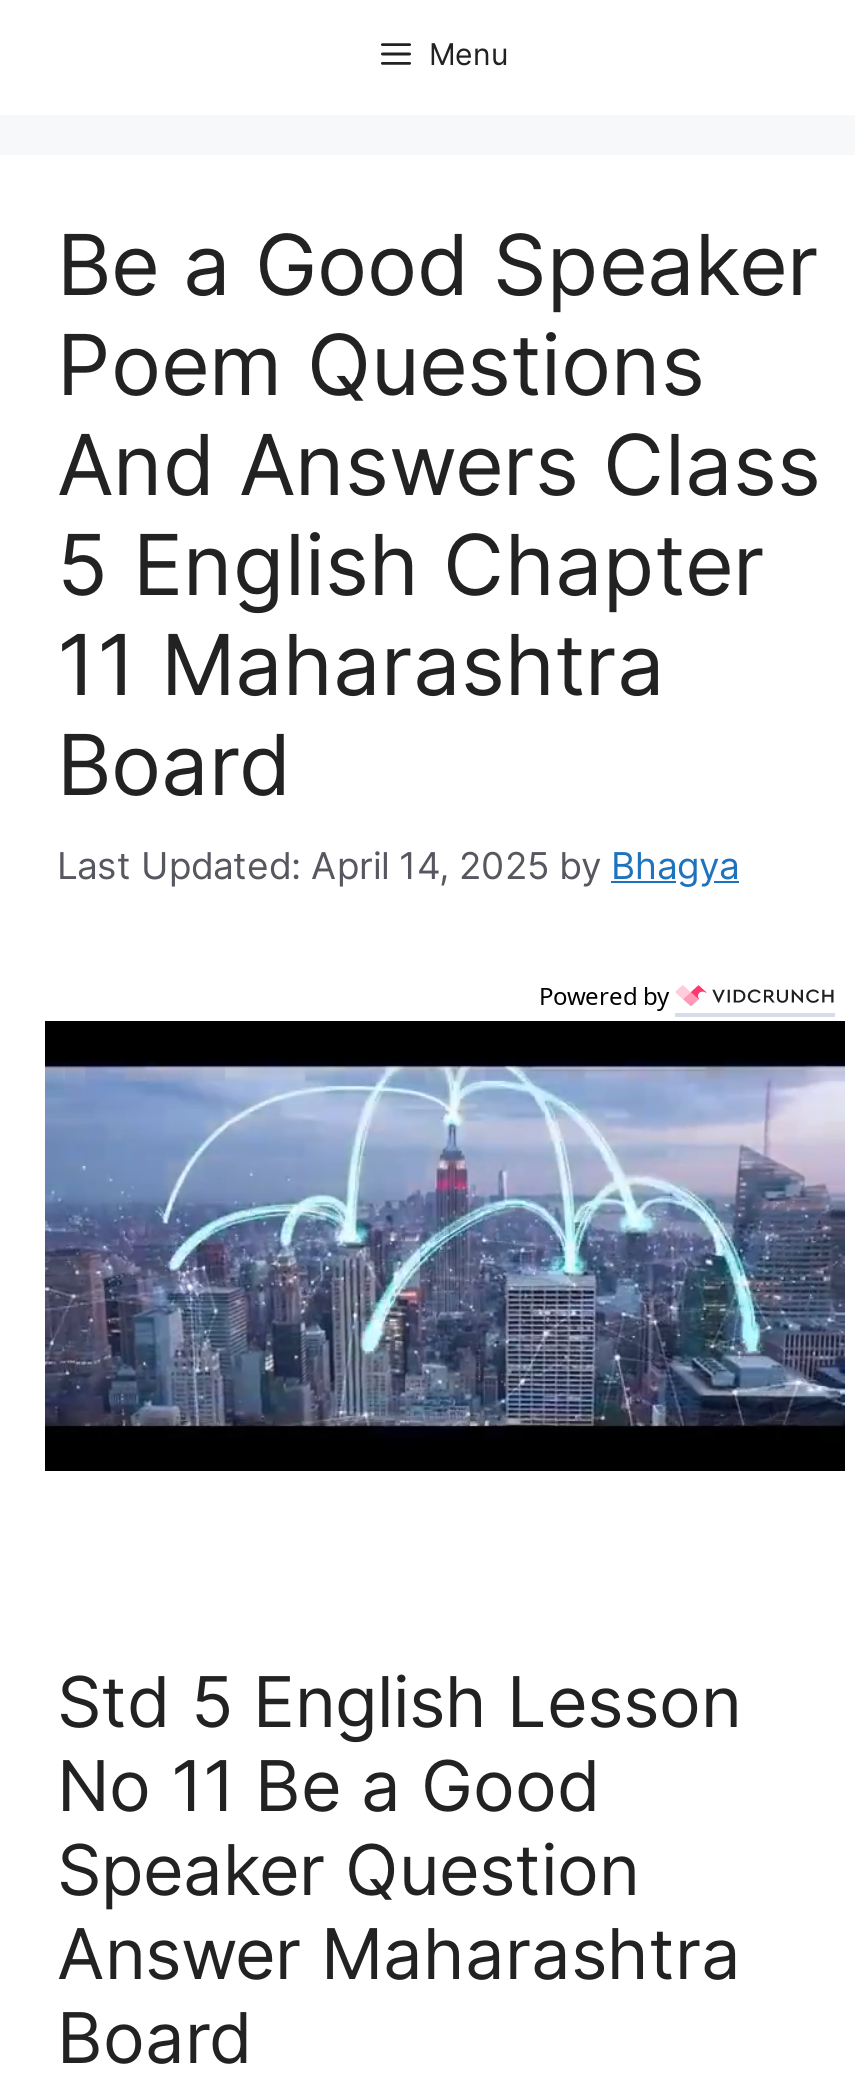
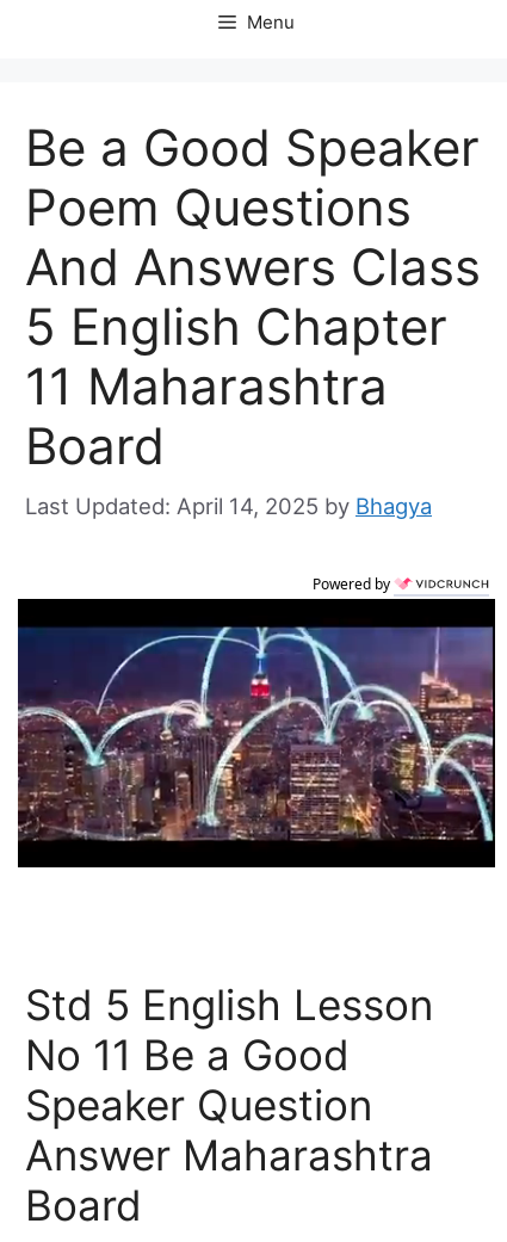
[43,1065,847,1427] [image] -> [17,626,496,842] [image]

